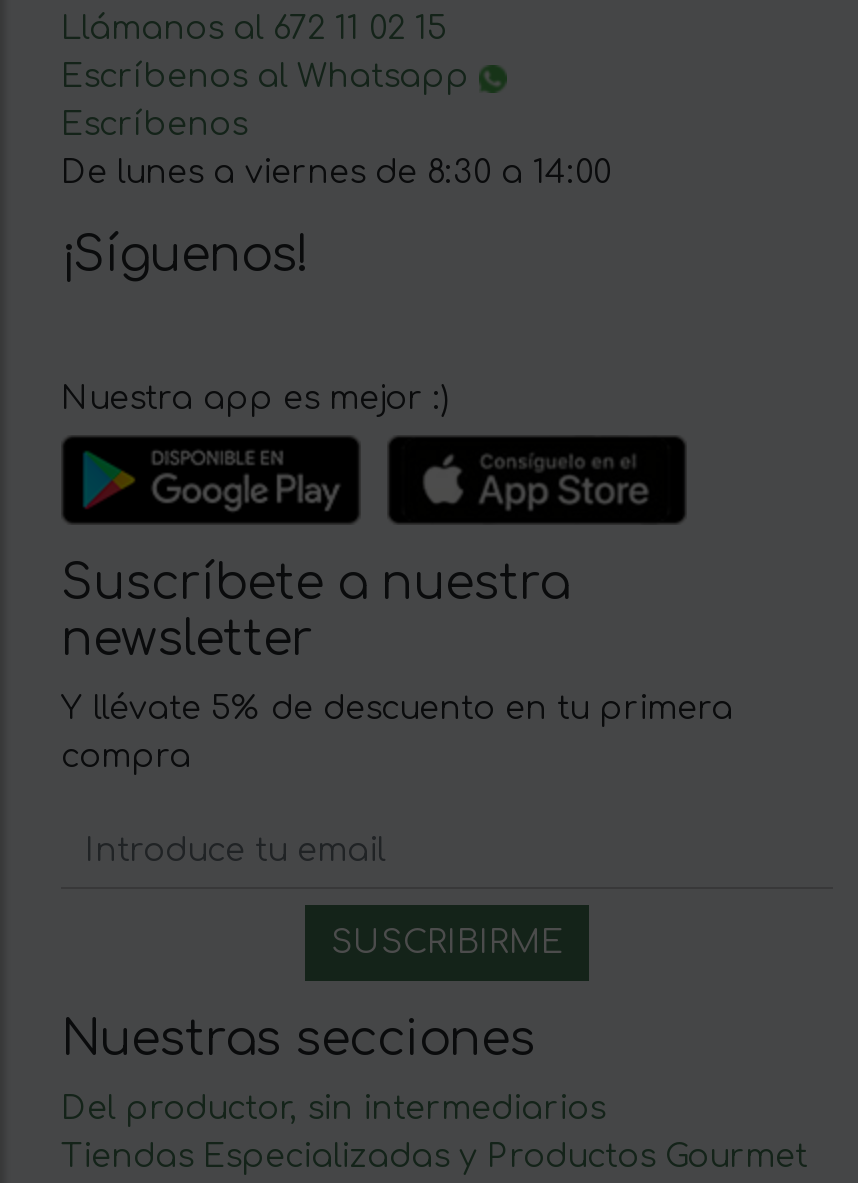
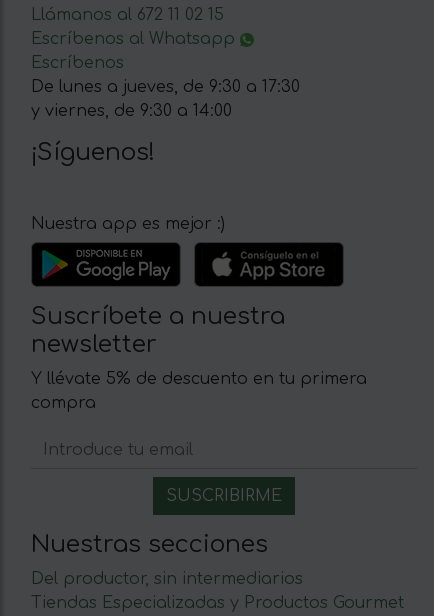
[61,156,611,192] De lunes a viernes de 8:30 a 14:00 -> [31,78,300,120] De lunes a jueves, de 9:30 a 17:30 | y viernes, de 9:30 a 14:00

